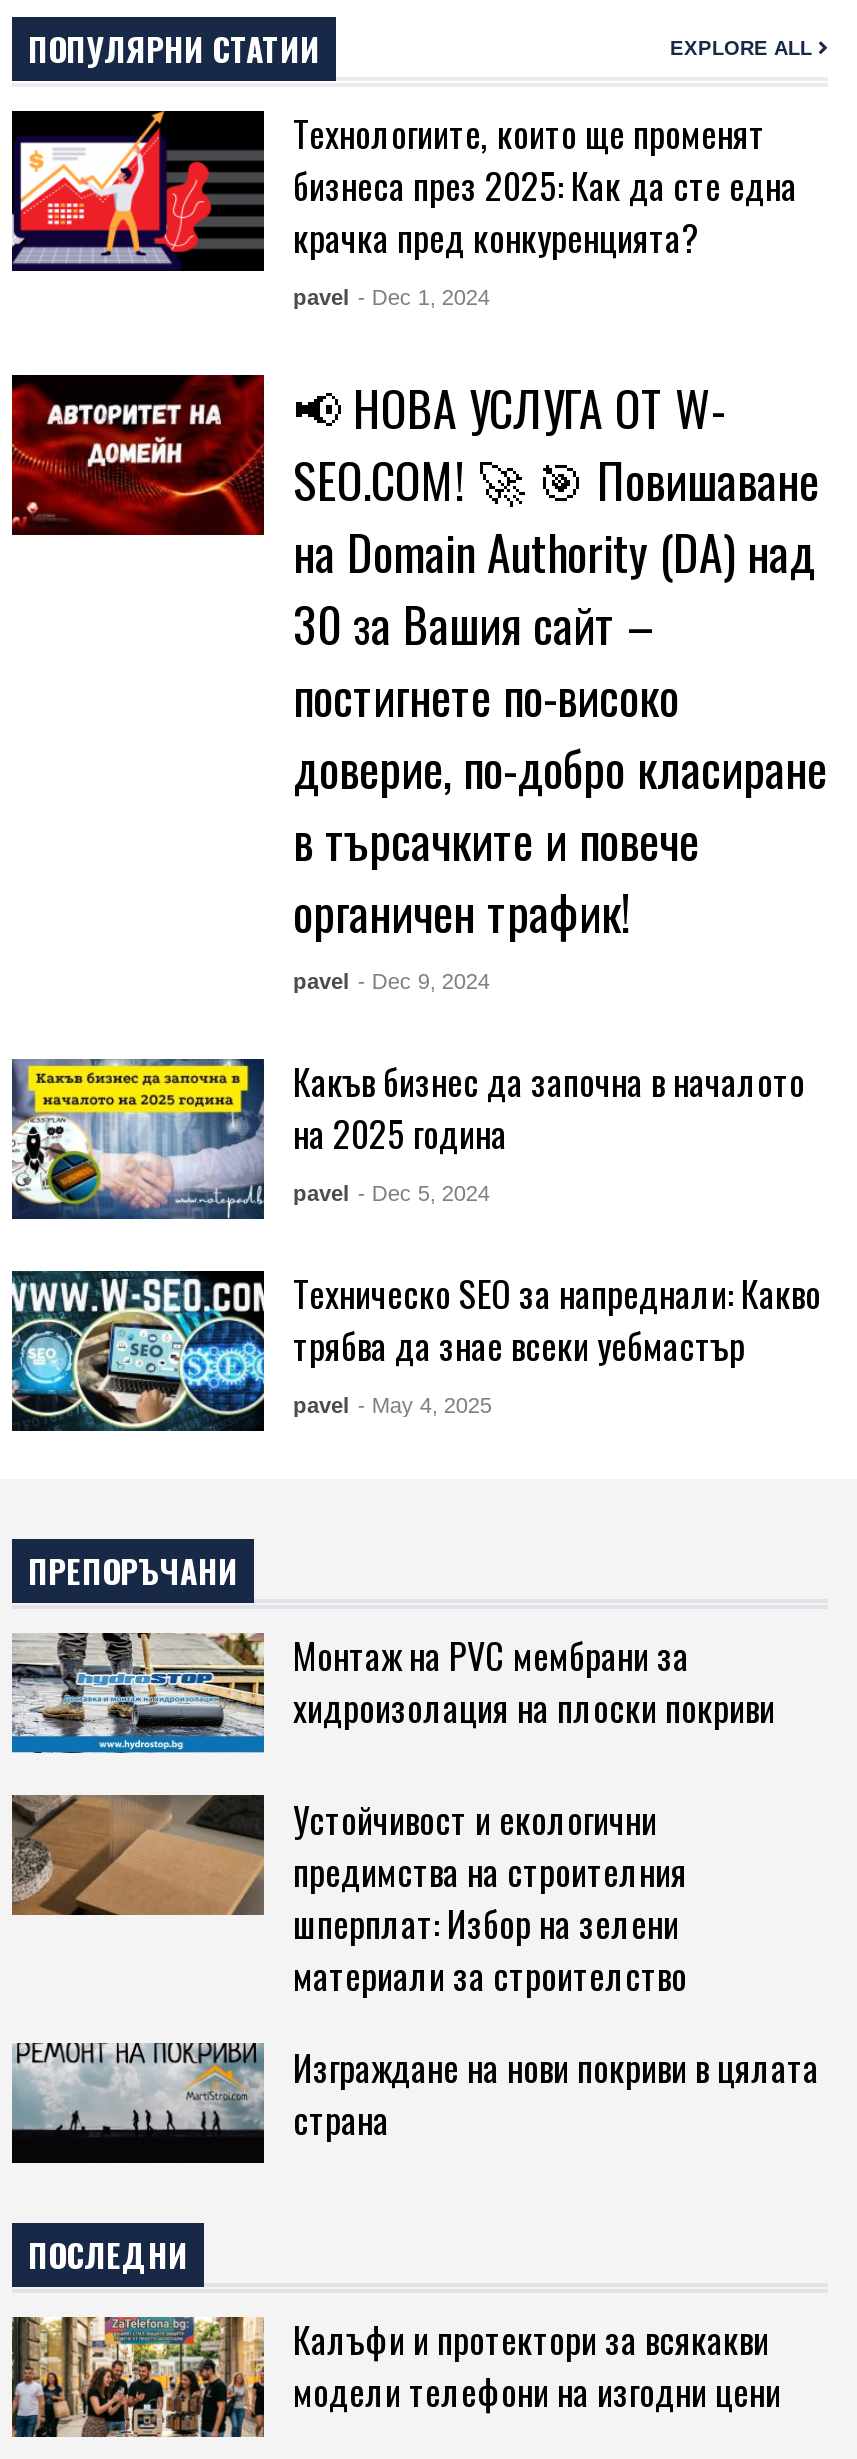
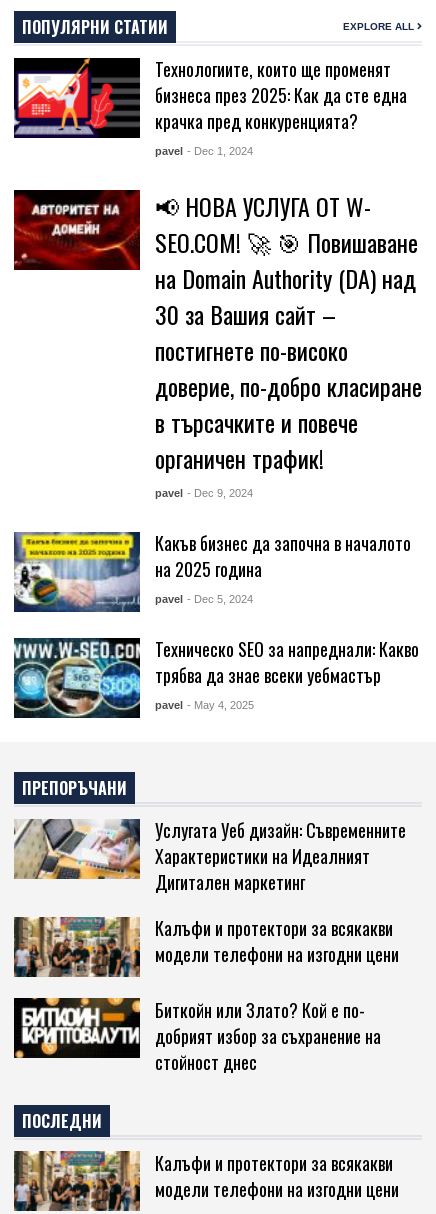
[10,1629,775,1755] [image] | Монтаж на PVC мембрани за | хидроизолация на плоски покриви -> [13,817,405,895] [image] | Услугата Уеб дизайн: Съвременните | Характеристики на Идеалният | Дигитален маркетинг
[10,1792,687,2000] [image] | Устойчивост и екологични | предимства на строителния | шперплат: Избор на зелени | материали за строителство -> [13,900,398,978] [image] | Калъфи и протектори за всякакви | модели телефони на изгодни цени
[10,2011,819,2167] [image] | Изграждане на нови покриви в цялата | страна -> [13,997,380,1075] [image] | Биткойн или Злато? Кой е по- | добрият избор за съхранение на | стойност днес

